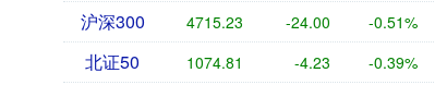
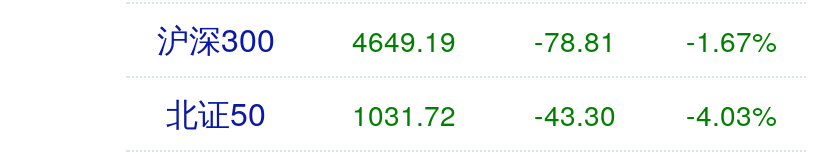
[186,11,243,33] 4715.23 -> [352,20,456,60] 4649.19
[286,11,330,33] -24.00 -> [534,20,616,60] -78.81
[369,11,418,33] -0.51% -> [686,20,776,60] -1.67%
[186,52,243,73] 1074.81 -> [352,94,456,134] 1031.72
[294,52,330,73] -4.23 -> [534,94,616,134] -43.30
[369,52,418,73] -0.39% -> [686,94,776,134] -4.03%

